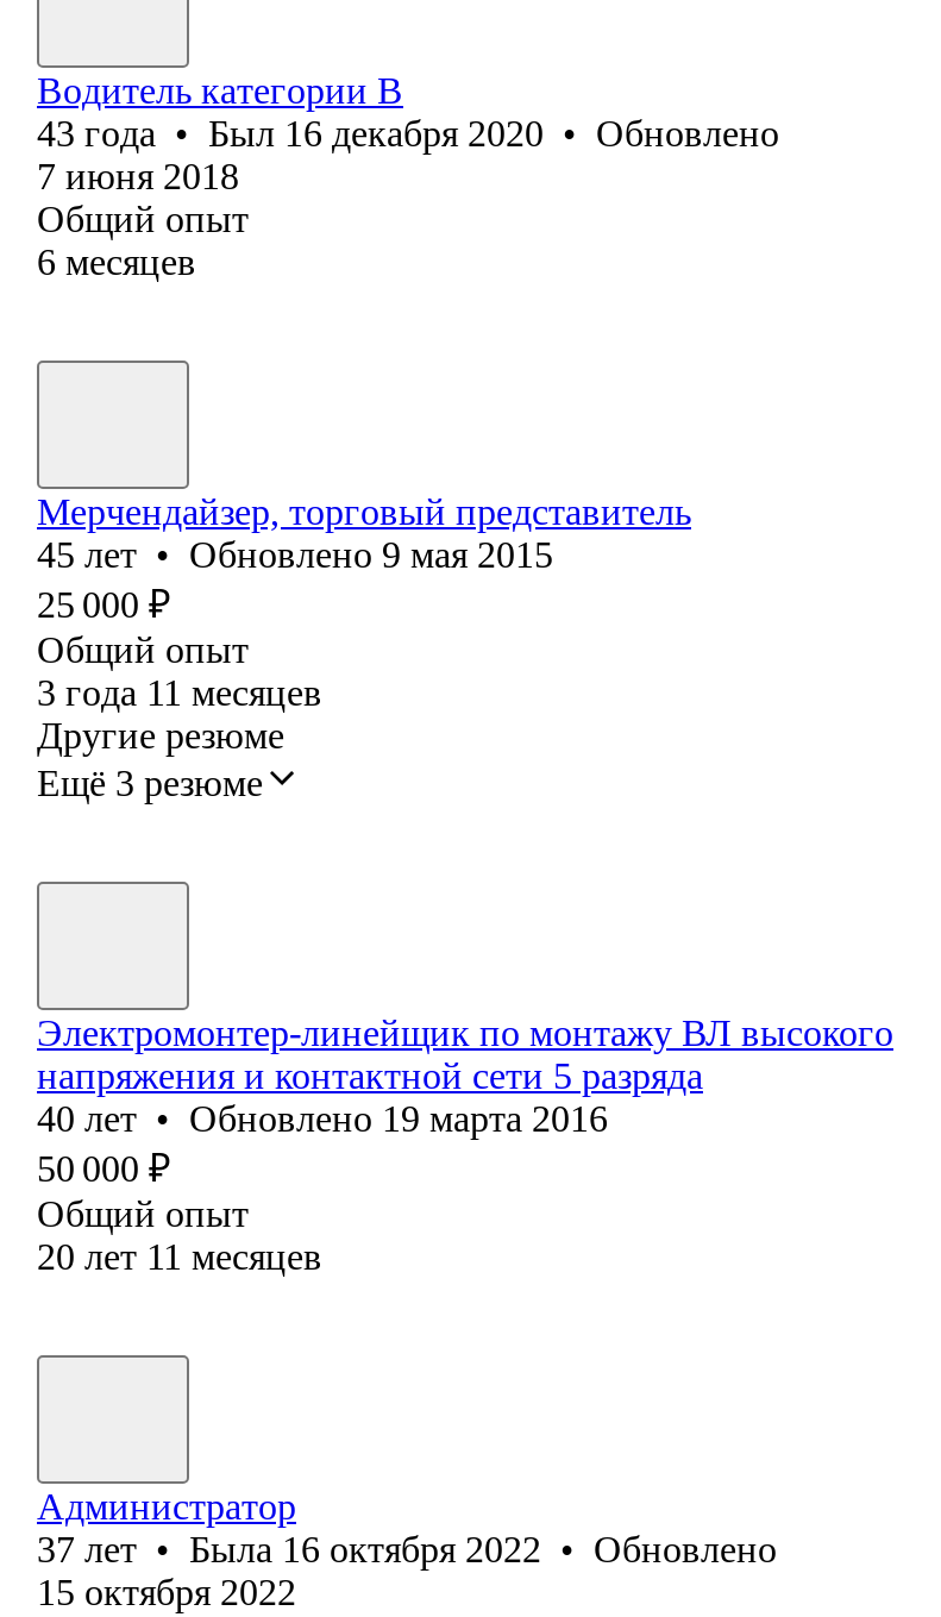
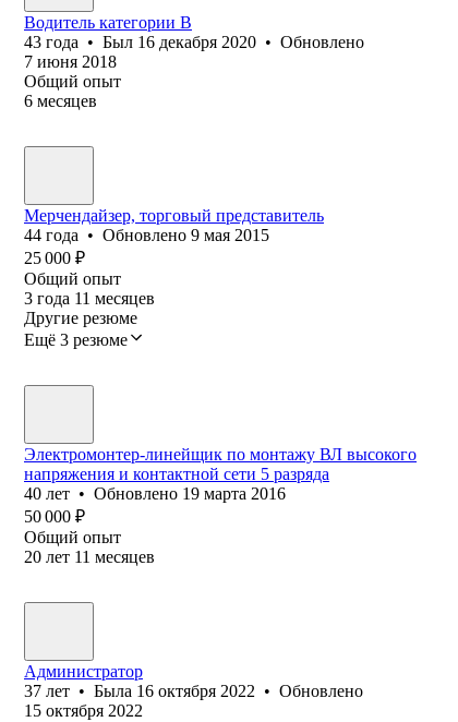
[37,534,553,574] 45 лет • Обновлено 9 мая 2015 -> [24,226,269,244] 44 года • Обновлено 9 мая 2015

